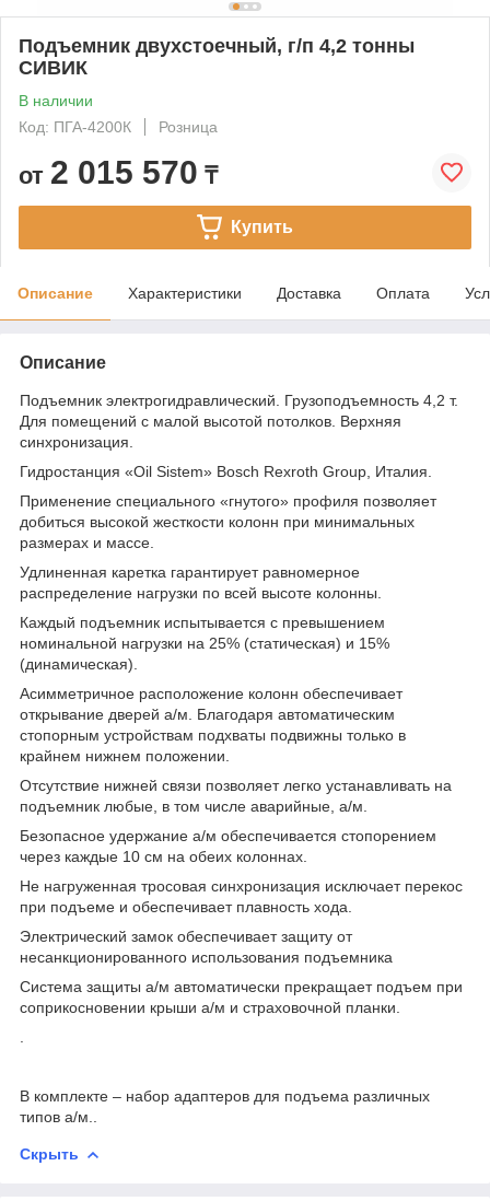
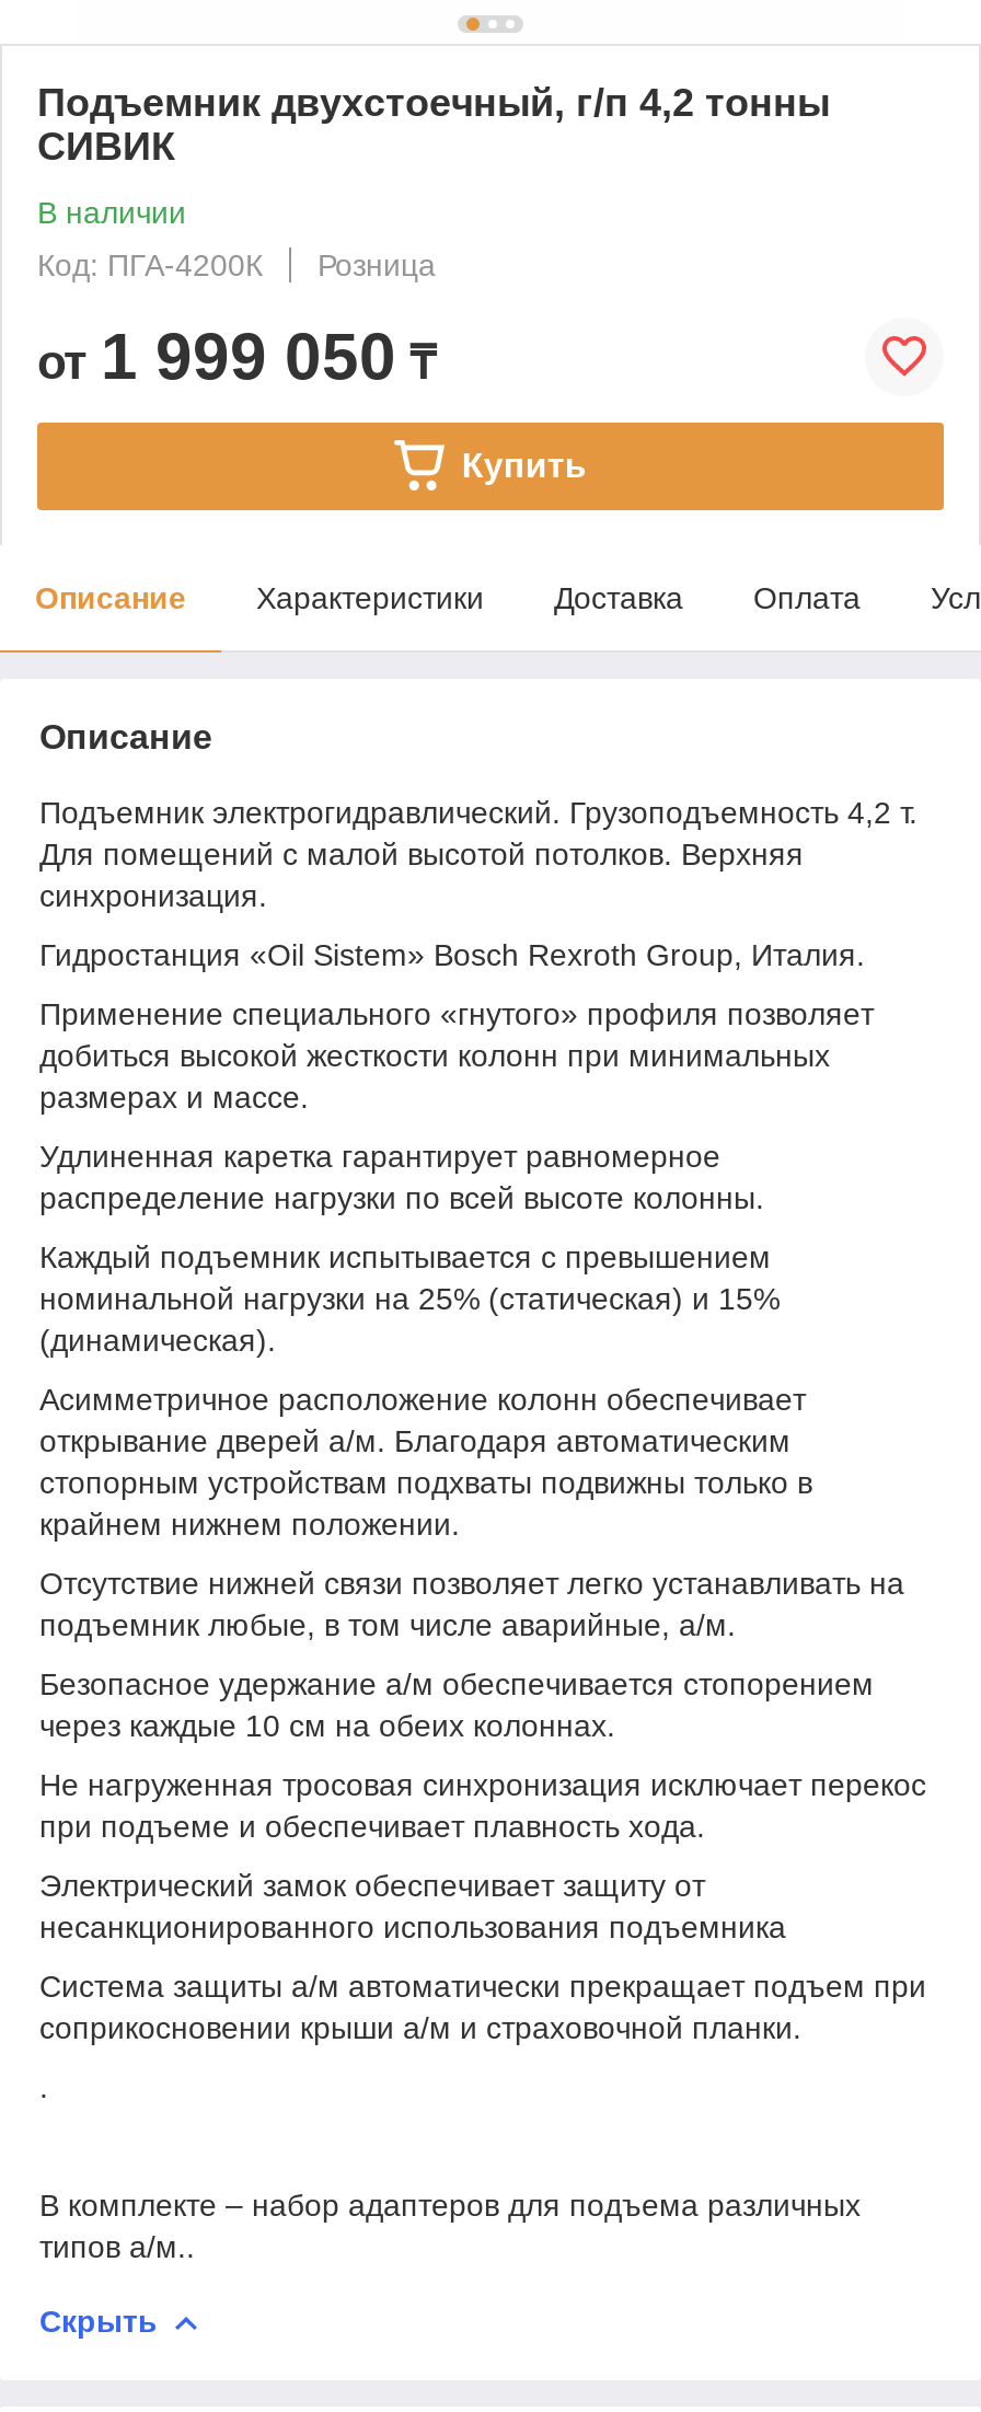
[19,154,218,190] от 2 015 570 ₸ -> [37,319,436,392] от 1 999 050 ₸

